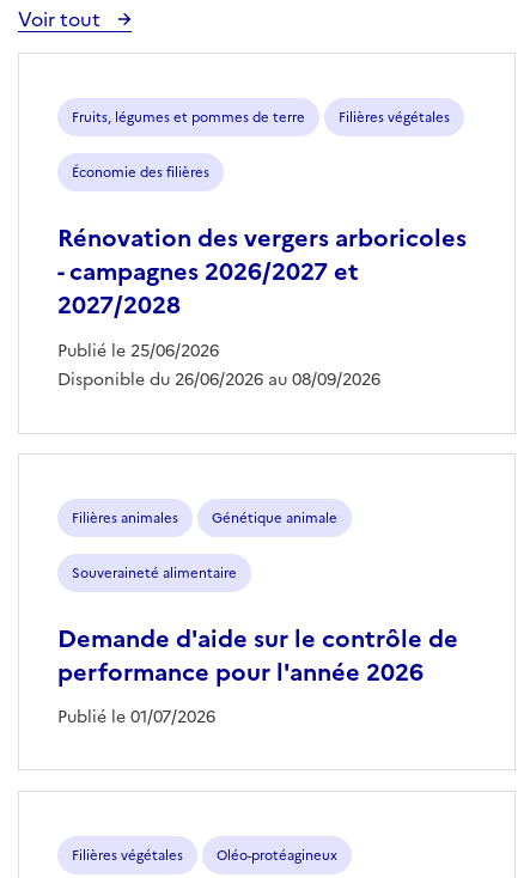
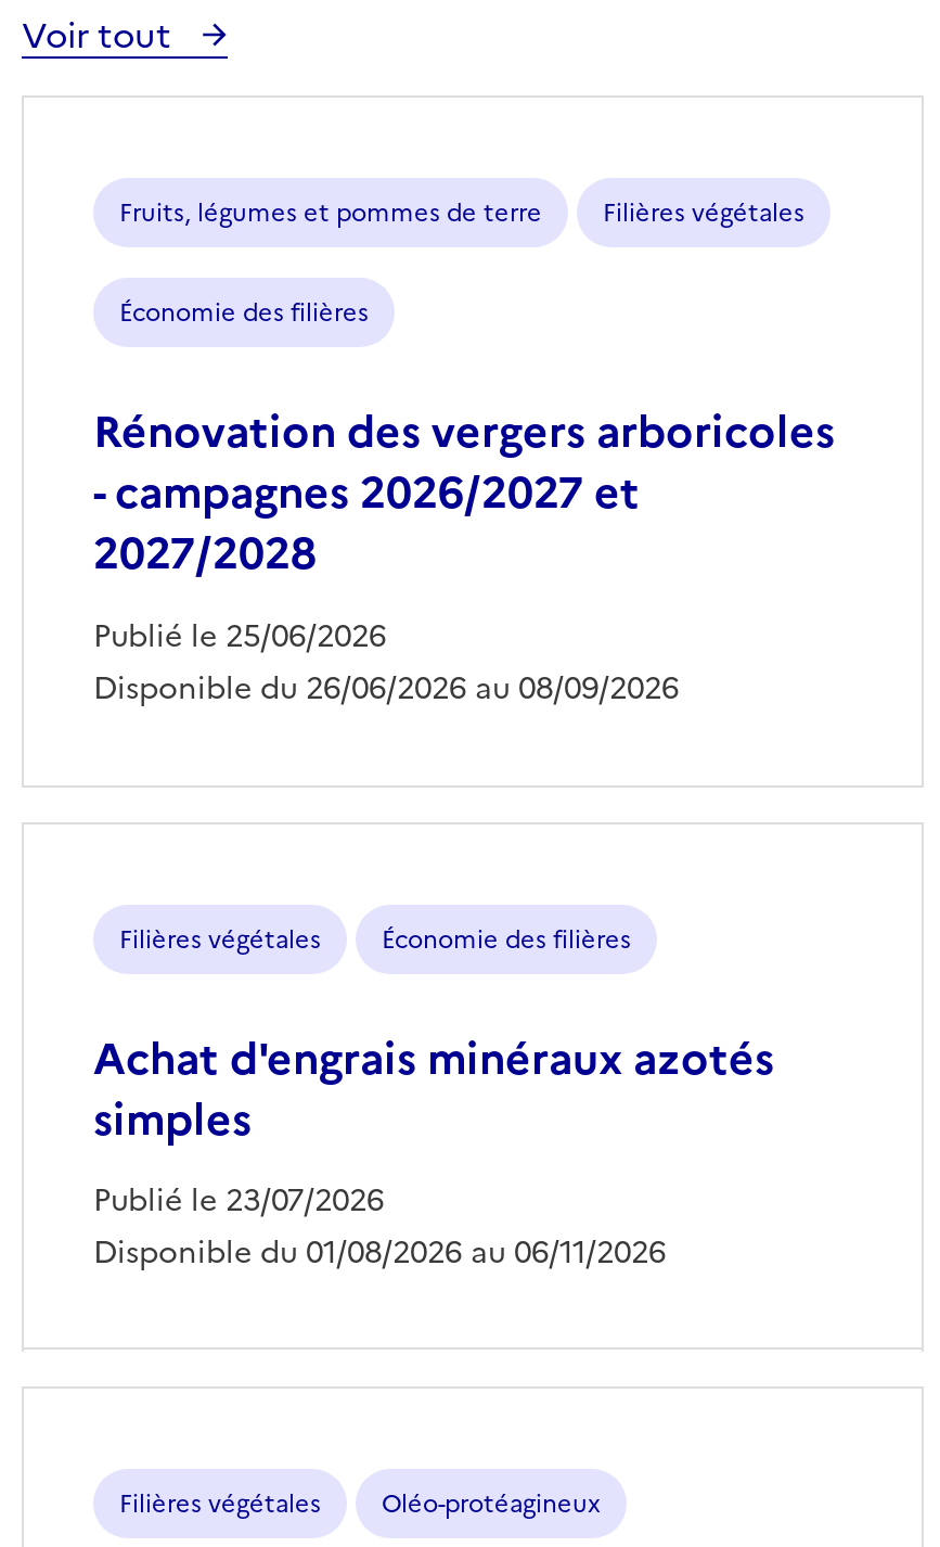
[57,508,458,730] Filières animales | Génétique animale | Souveraineté alimentaire | Demande d'aide sur le contrôle de | performance pour l'année 2026 | Publié le 01/07/2026 -> [93,921,774,1277] Filières végétales | Économie des filières | Achat d'engrais minéraux azotés | simples | Publié le 23/07/2026 | Disponible du 01/08/2026 au 06/11/2026

